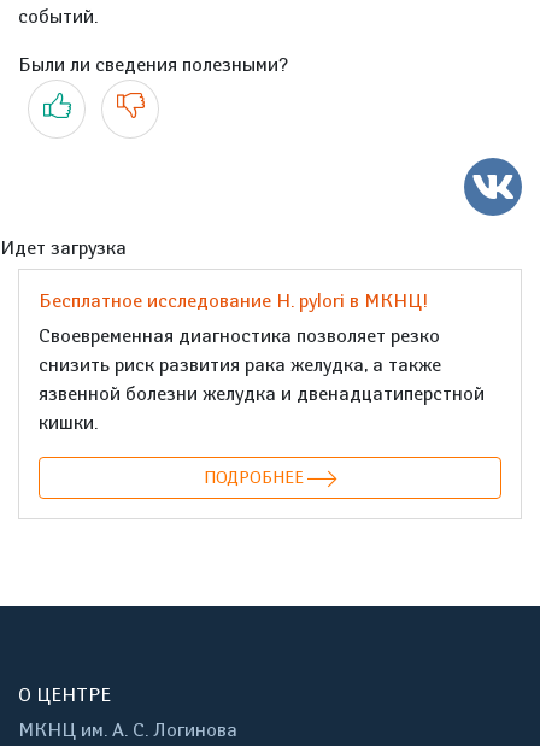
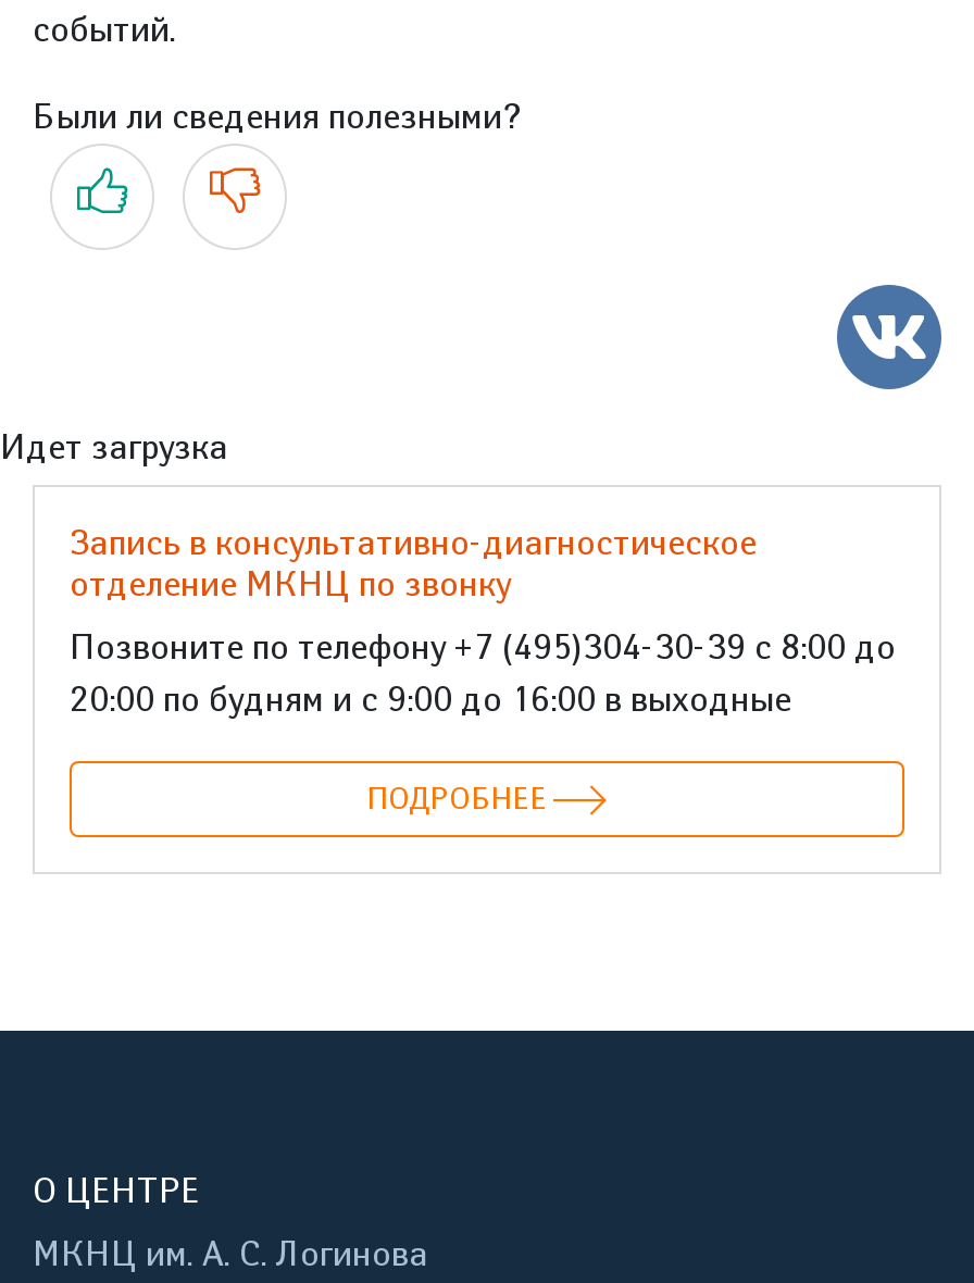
[39,289,428,312] Бесплатное исследование H. pylori в МКНЦ! -> [70,522,757,605] Запись в консультативно-диагностическое | отделение МКНЦ по звонку
[39,324,485,434] Своевременная диагностика позволяет резко | снизить риск развития рака желудка, а также | язвенной болезни желудка и двенадцатиперстной | кишки. -> [70,626,896,720] Позвоните по телефону +7 (495)304-30-39 с 8:00 до | 20:00 по будням и с 9:00 до 16:00 в выходные

